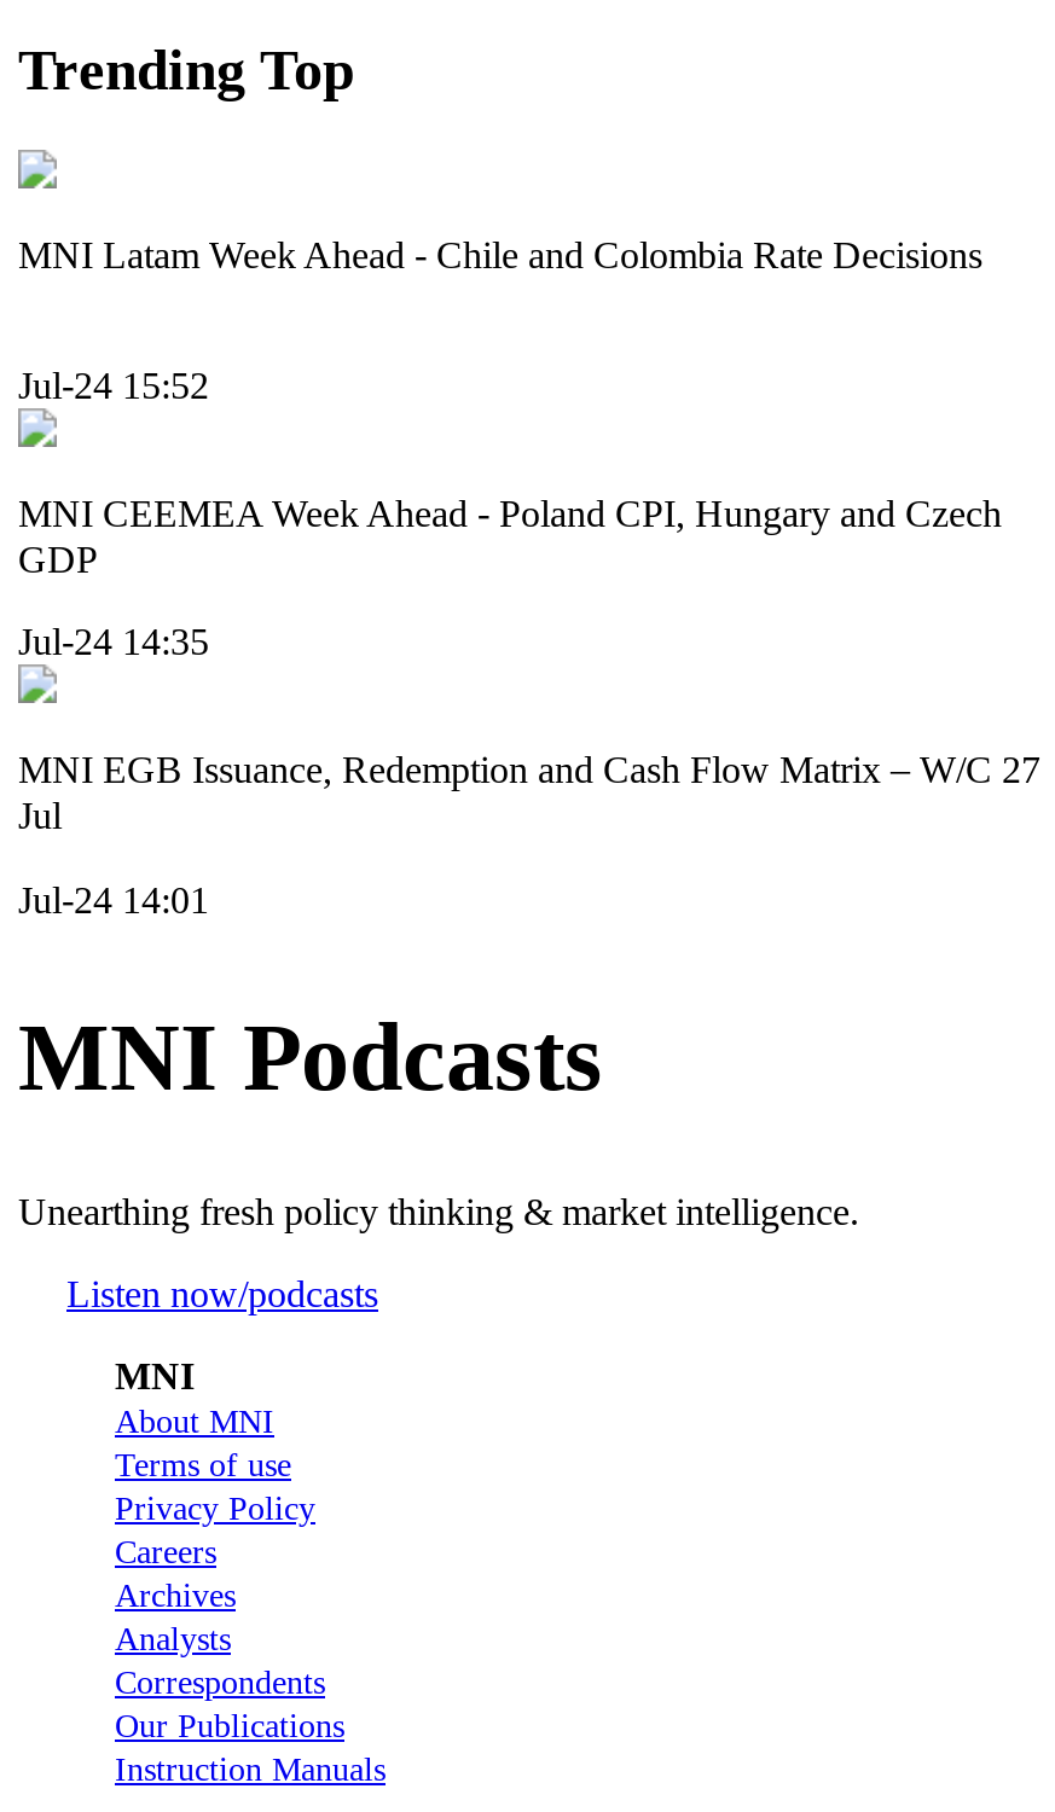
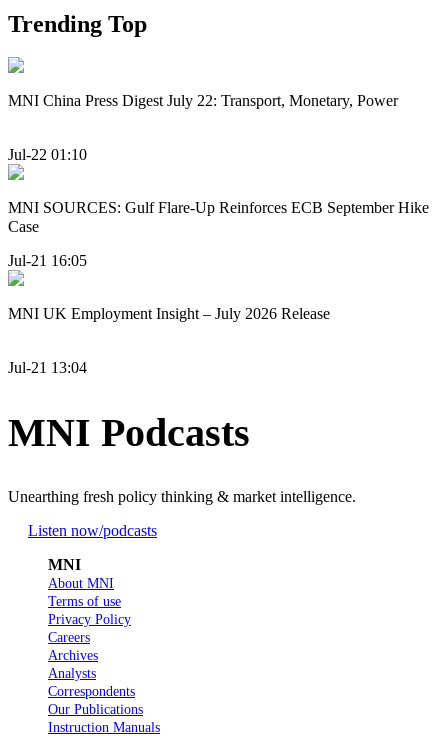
[18,235,982,276] MNI Latam Week Ahead - Chile and Colombia Rate Decisions -> [8,92,398,109] MNI China Press Digest July 22: Transport, Monetary, Power
[18,364,209,405] Jul-24 15:52 -> [8,146,87,163] Jul-22 01:10
[18,492,1002,579] MNI CEEMEA Week Ahead - Poland CPI, Hungary and Czech | GDP -> [8,199,429,235] MNI SOURCES: Gulf Flare-Up Reinforces ECB September Hike | Case
[18,621,209,662] Jul-24 14:35 -> [8,252,87,269] Jul-21 16:05
[18,749,1040,836] MNI EGB Issuance, Redemption and Cash Flow Matrix – W/C 27 | Jul -> [8,305,330,322] MNI UK Employment Insight – July 2026 Release
[18,878,209,920] Jul-24 14:01 -> [8,359,87,376] Jul-21 13:04

